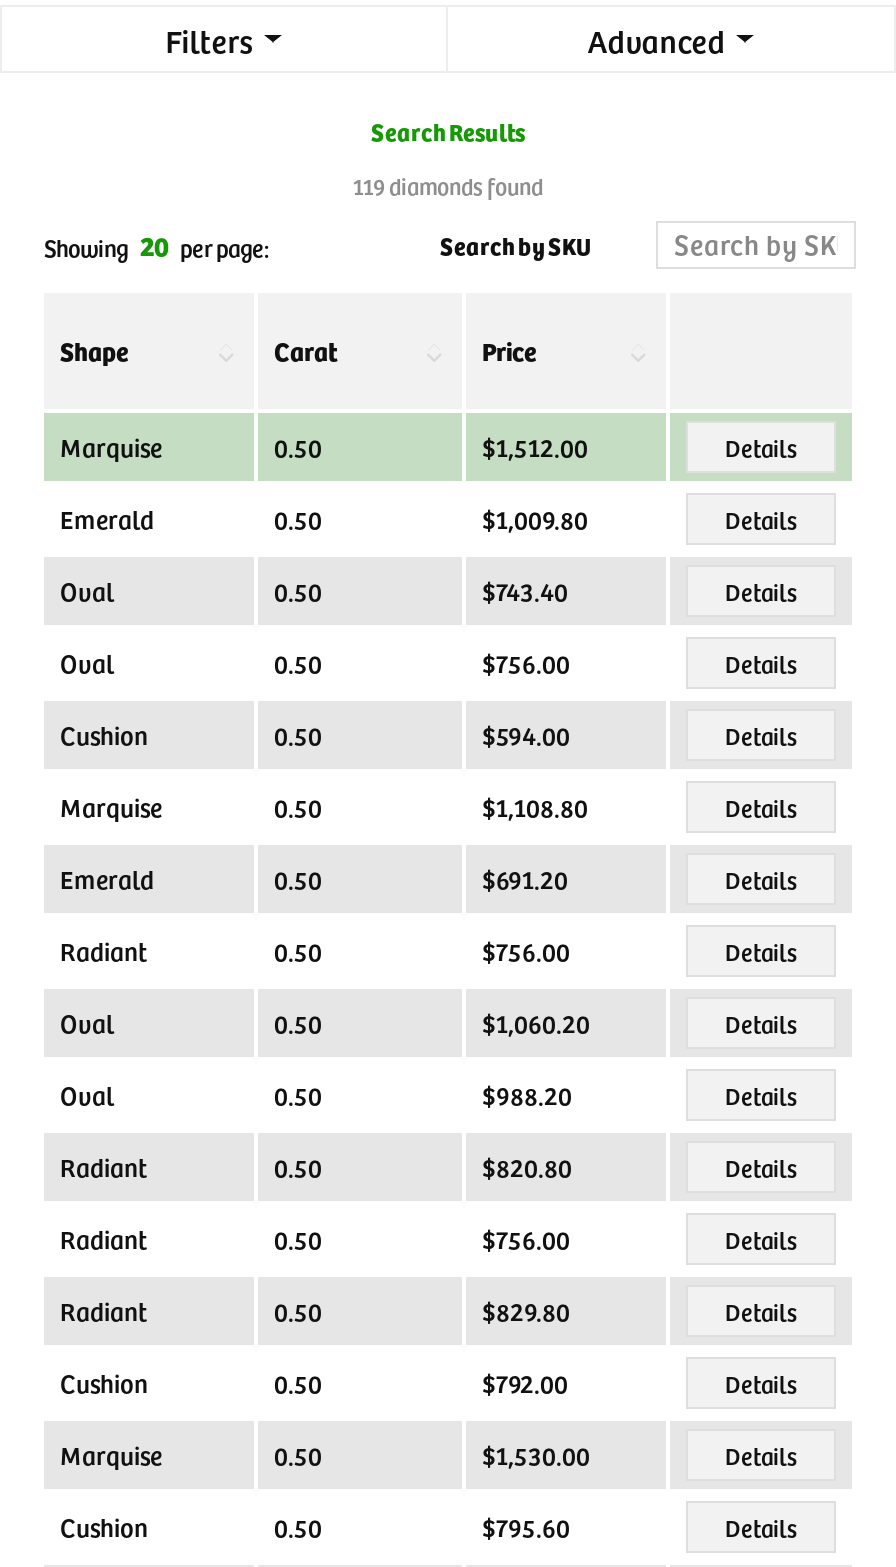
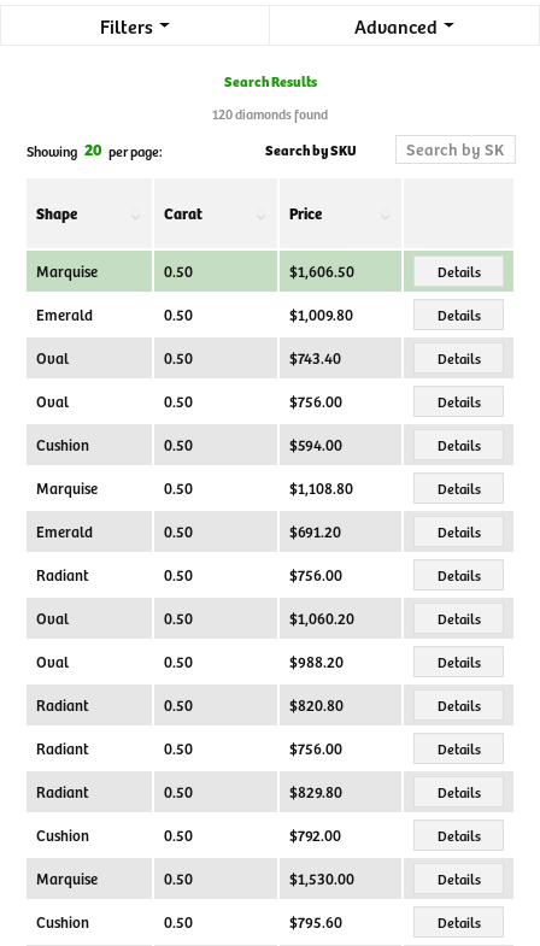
[353,168,543,200] 119 diamonds found -> [212,103,328,122] 120 diamonds found
[482,429,588,465] $1,512.00 -> [289,260,354,282] $1,606.50

